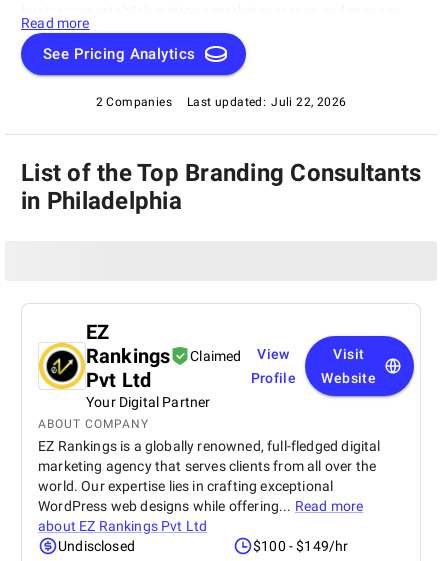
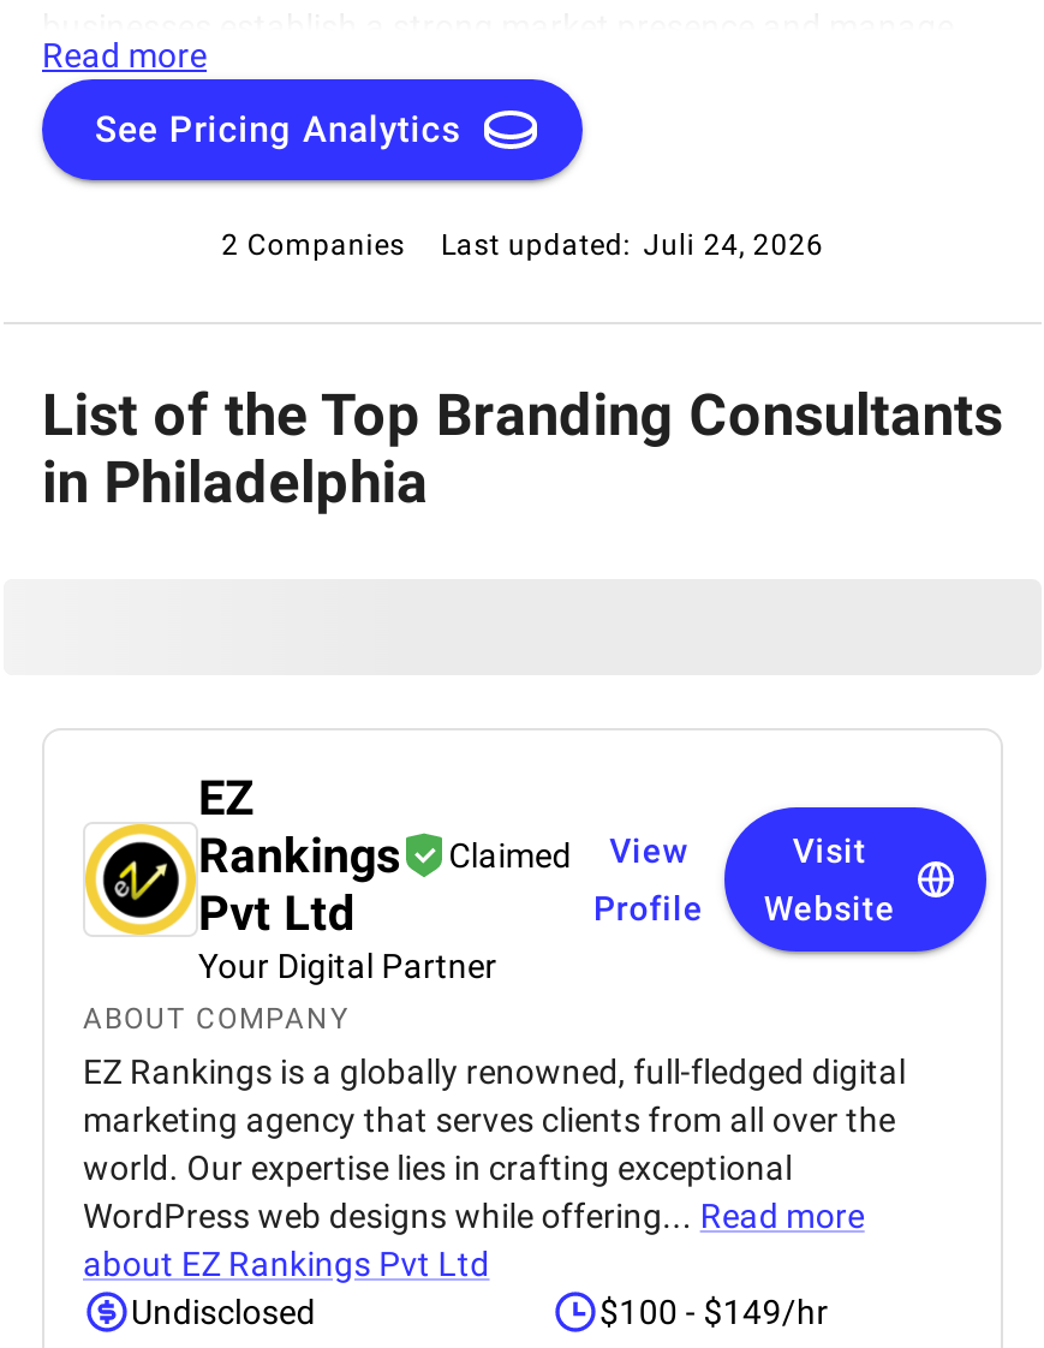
[187,95,346,109] Last updated: Juli 22, 2026 -> [441,228,824,262] Last updated: Juli 24, 2026

